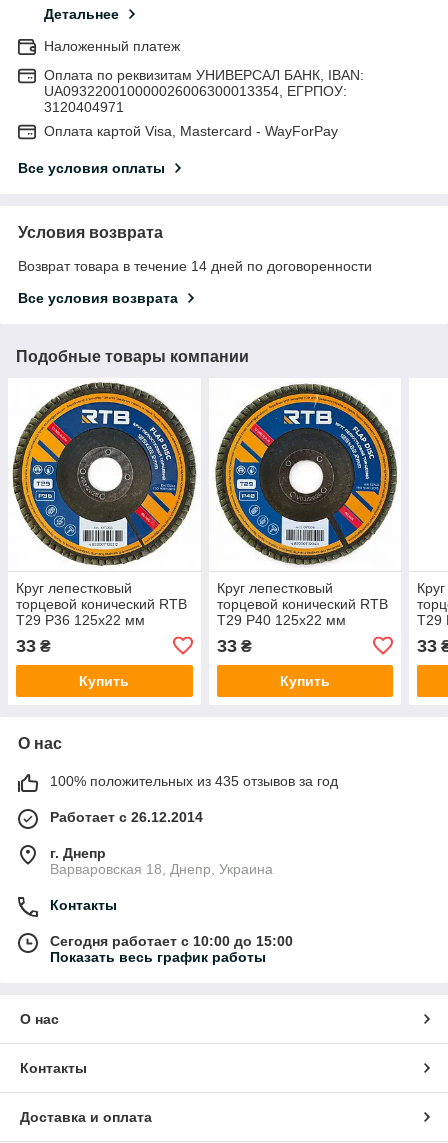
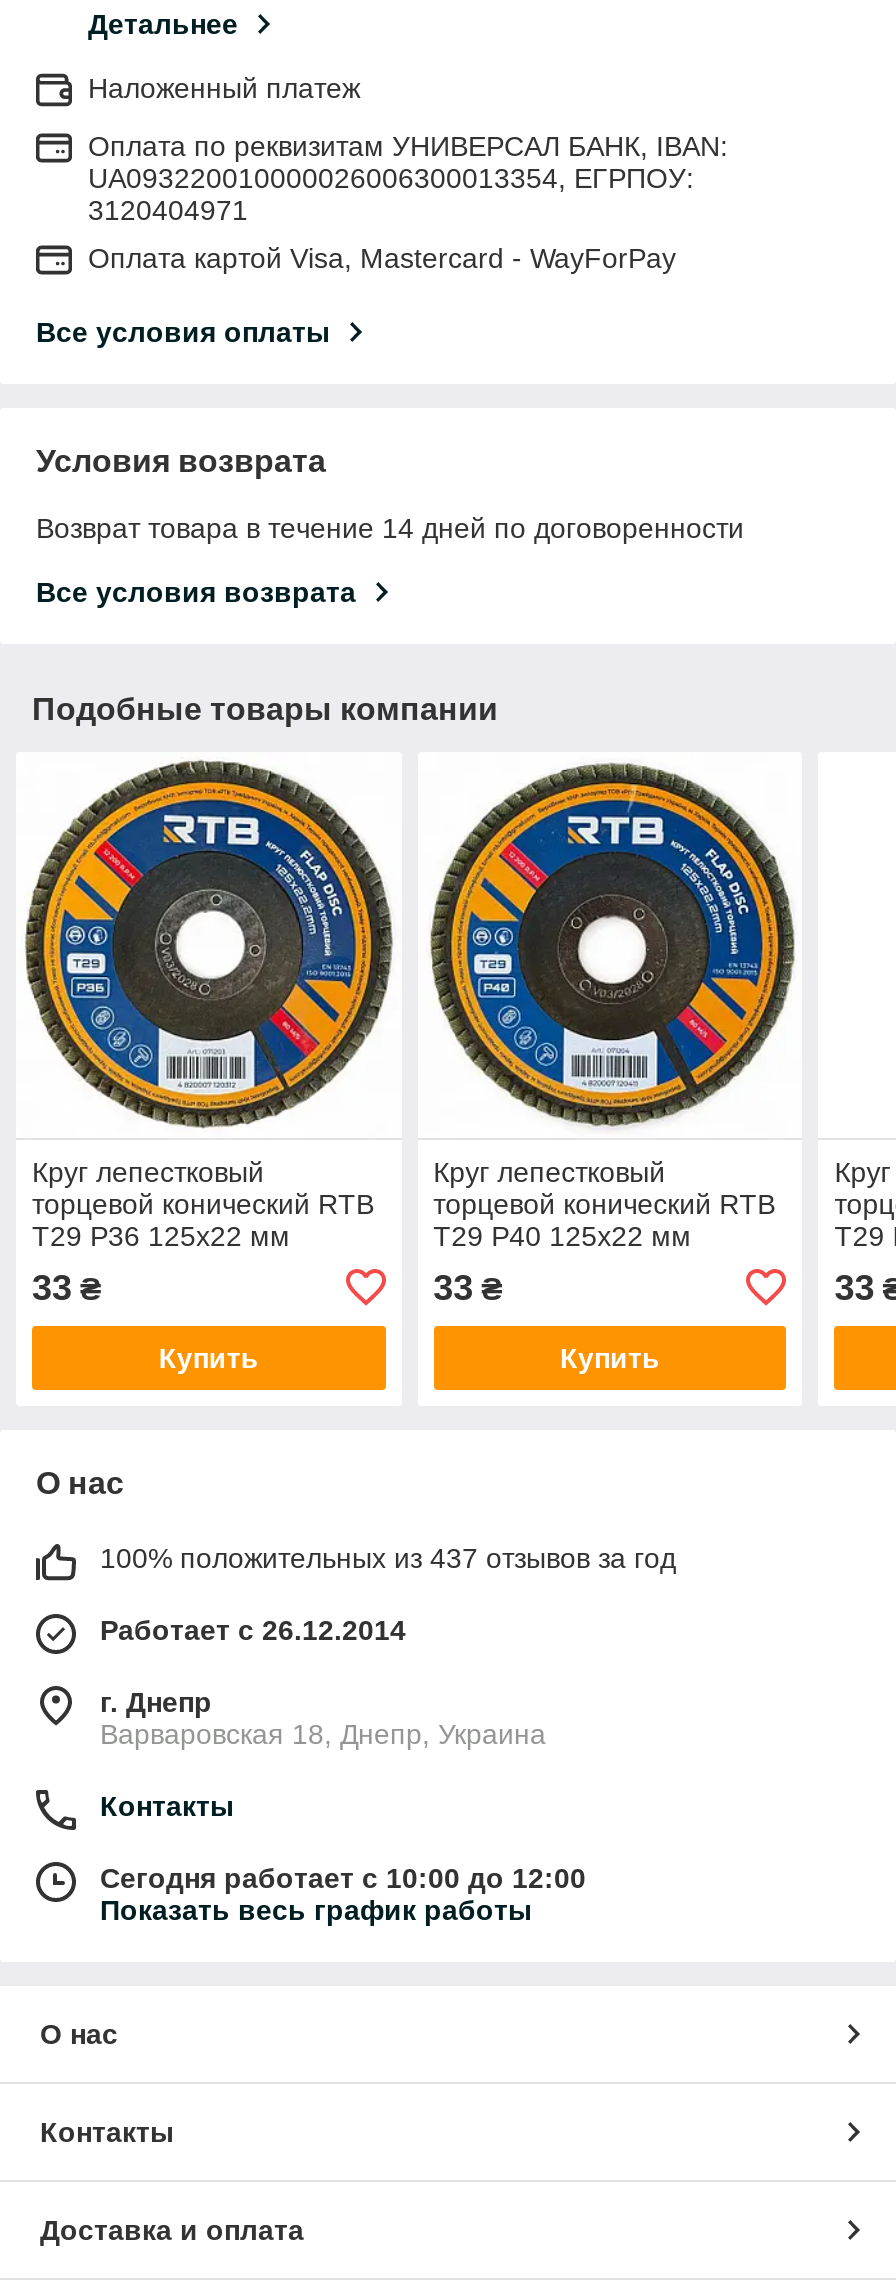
[50,773,338,789] 100% положительных из 435 отзывов за год -> [100,1542,676,1574] 100% положительных из 437 отзывов за год
[50,933,293,949] Сегодня работает с 10:00 до 15:00 -> [100,1862,586,1894] Сегодня работает с 10:00 до 12:00

